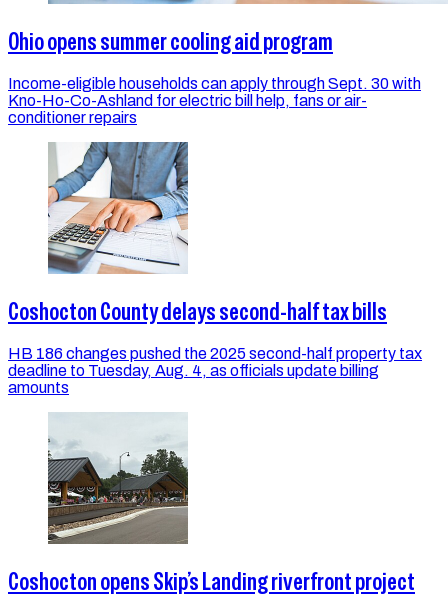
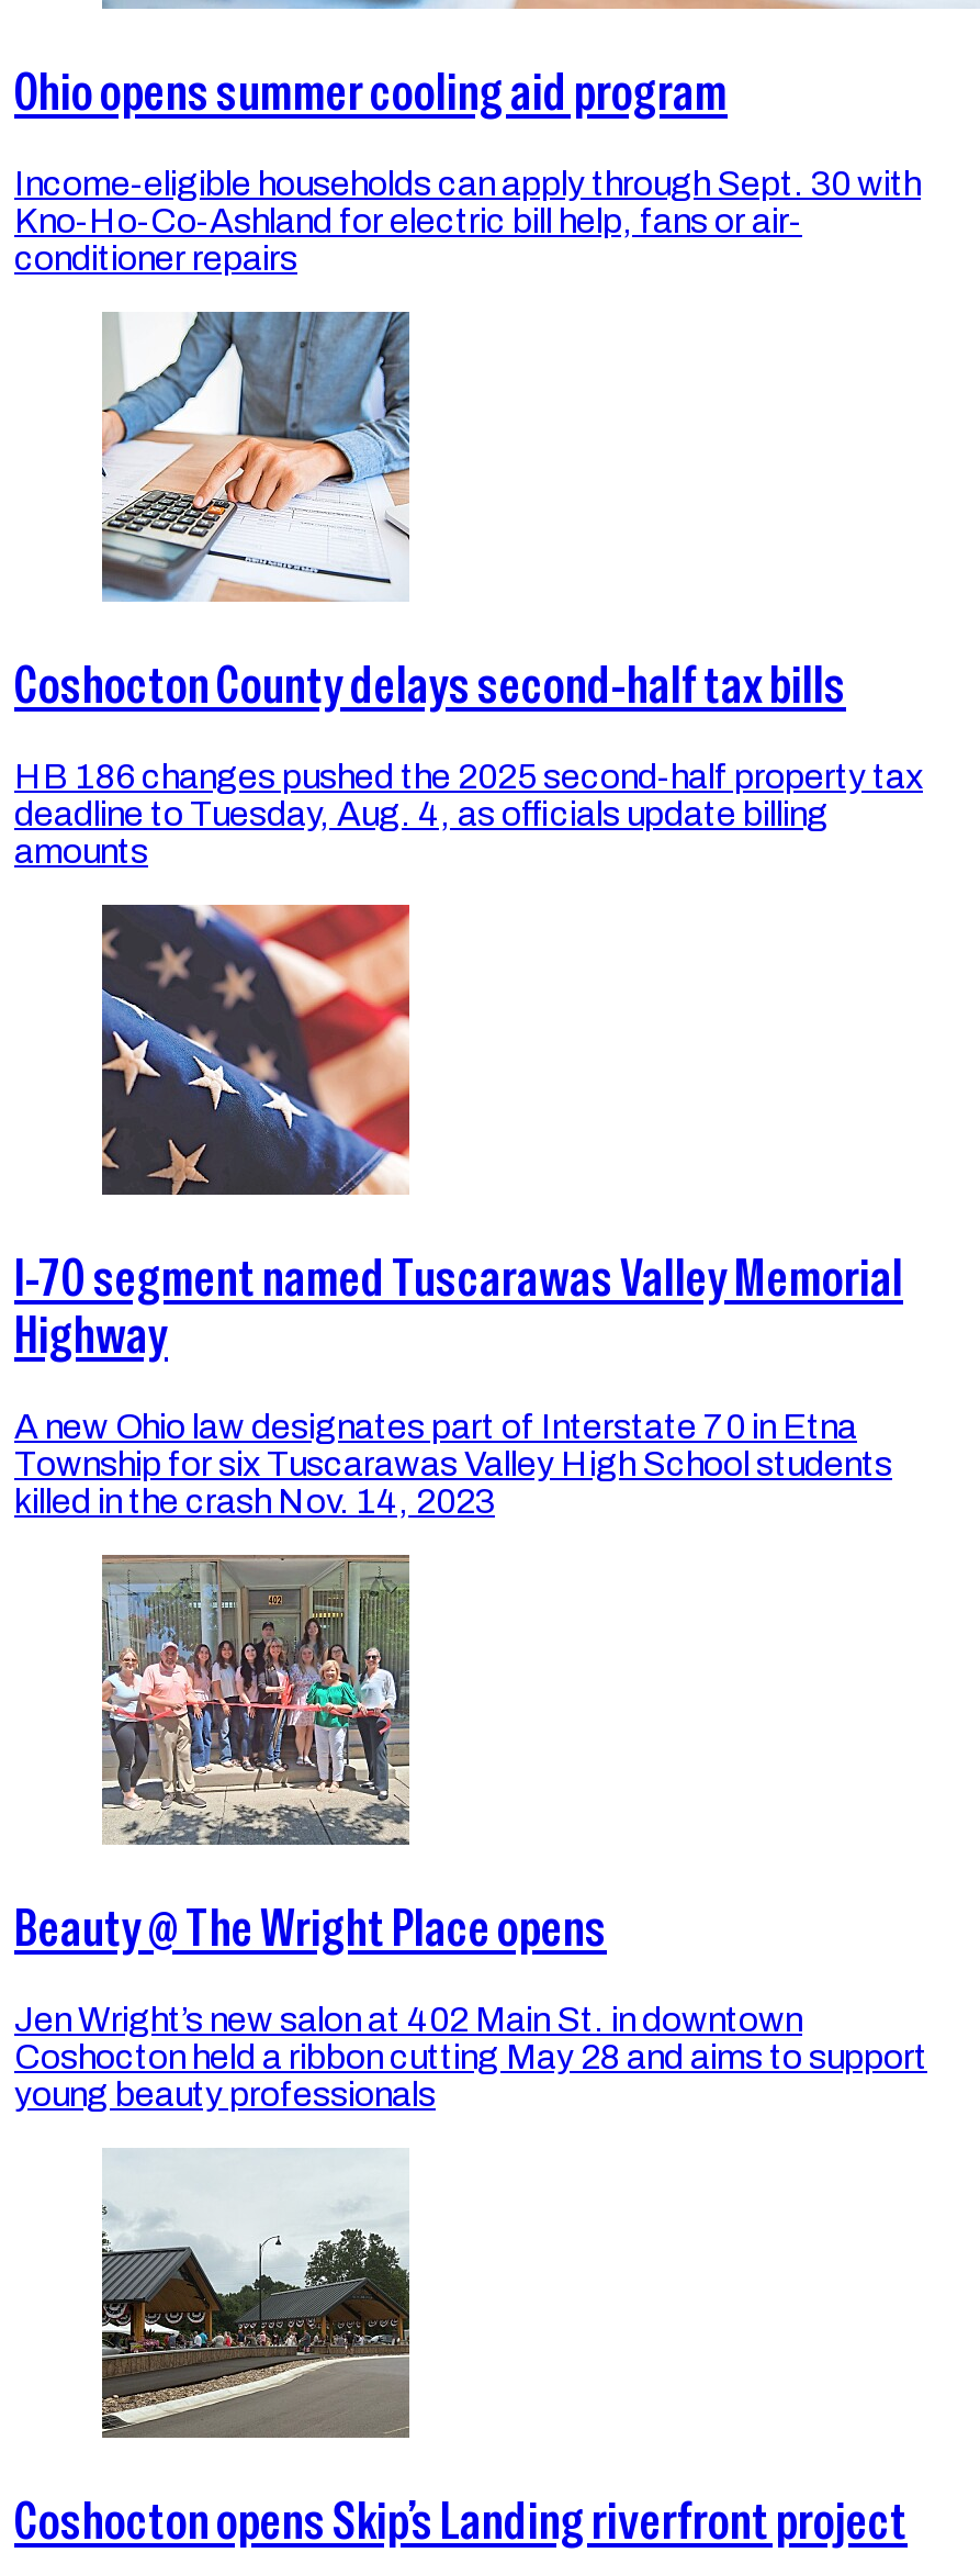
none -> [14,903,903,1519] [image] | I-70 segment named Tuscarawas Valley Memorial | Highway | A new Ohio law designates part of Interstate 70 in Etna | Township for six Tuscarawas Valley High School students | killed in the crash Nov. 14, 2023
none -> [14,1553,927,2112] [image] | Beauty @ The Wright Place opens | Jen Wright’s new salon at 402 Main St. in downtown | Coshocton held a ribbon cutting May 28 and aims to support | young beauty professionals

